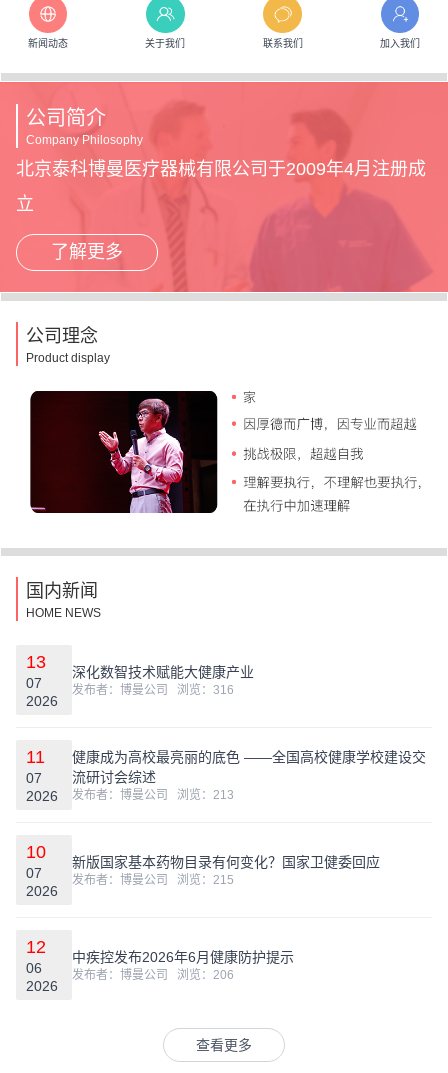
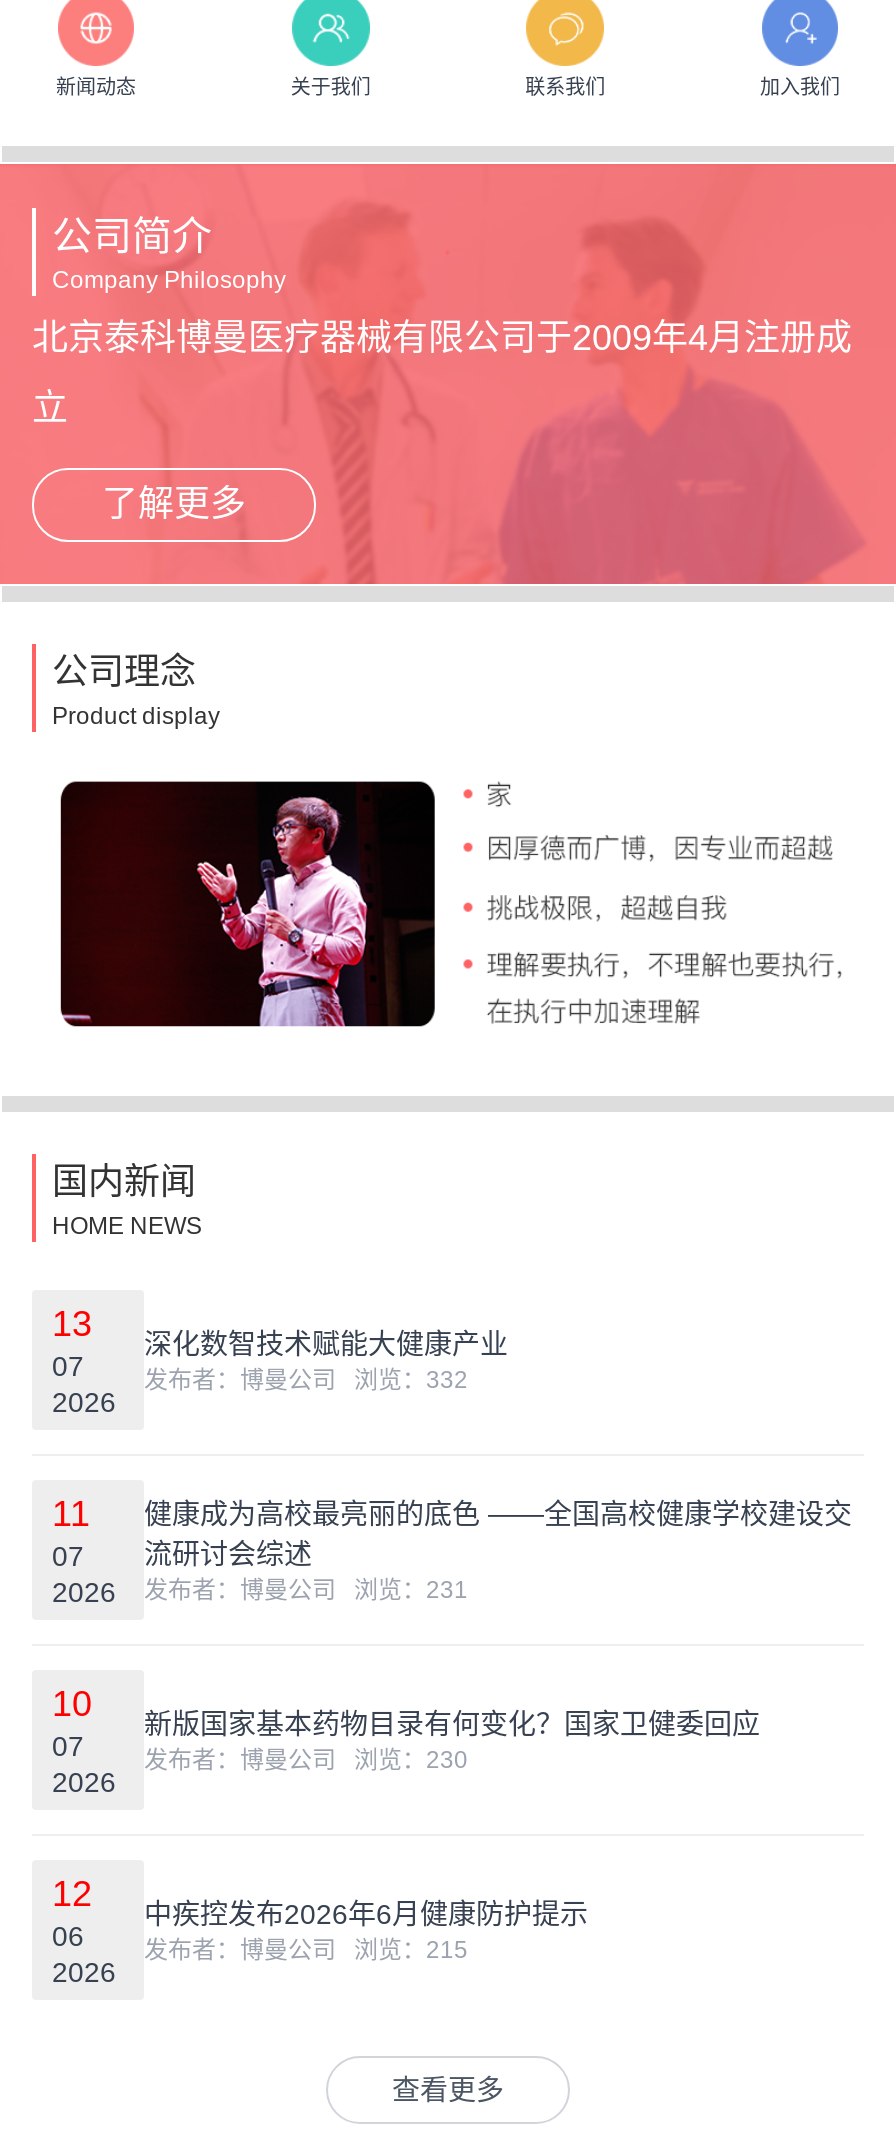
[72,683,234,697] 发布者：博曼公司 浏览：316 -> [144,1366,468,1394] 发布者：博曼公司 浏览：332
[72,788,234,802] 发布者：博曼公司 浏览：213 -> [144,1576,468,1604] 发布者：博曼公司 浏览：231
moved [72,873,234,887] -> [144,1936,468,1964]: 发布者：博曼公司 浏览：215
none -> [144,1746,468,1774] 发布者：博曼公司 浏览：230
[72,968,234,982] 发布者：博曼公司 浏览：206 -> none

